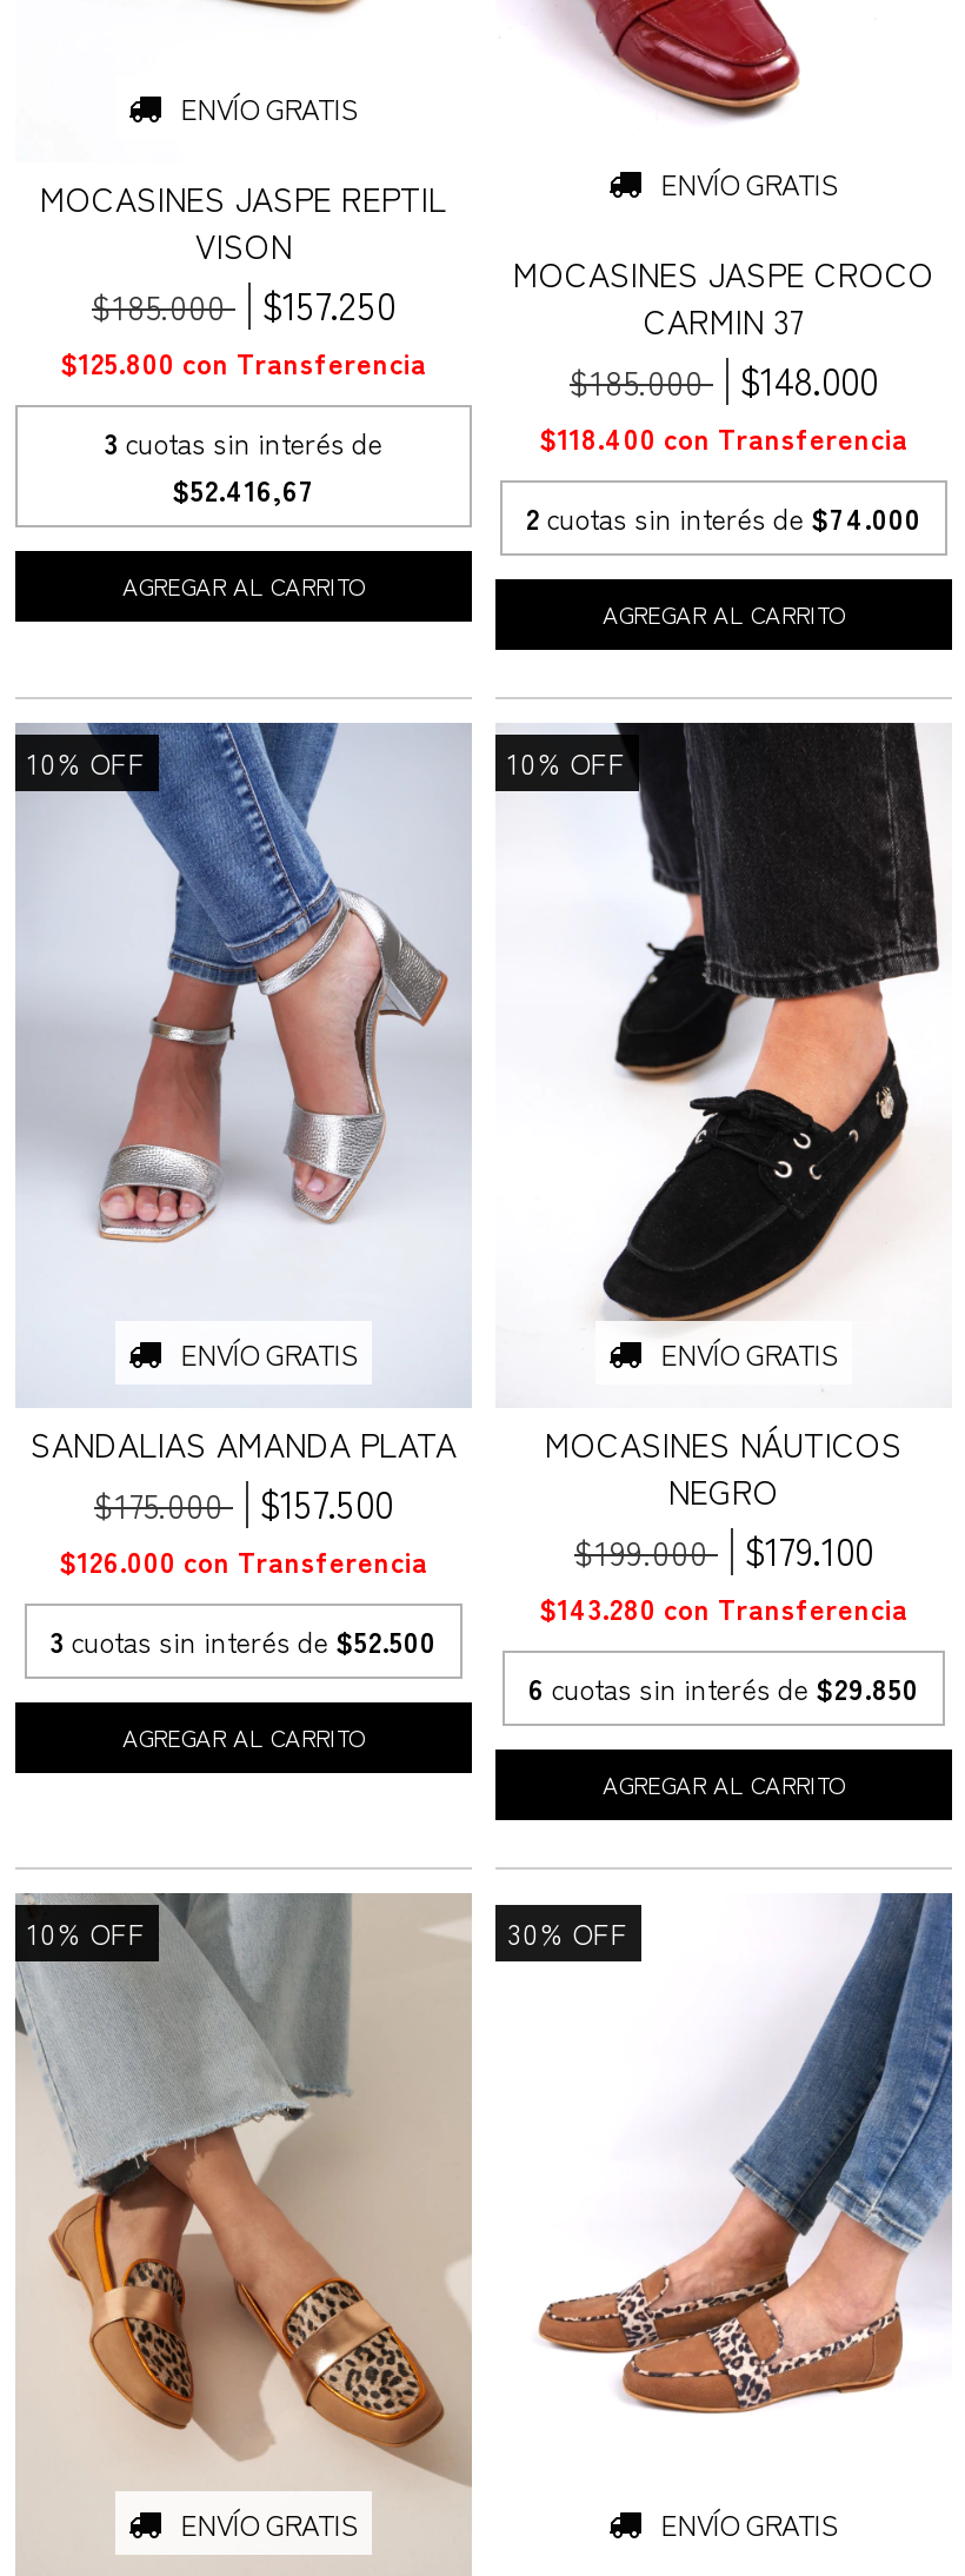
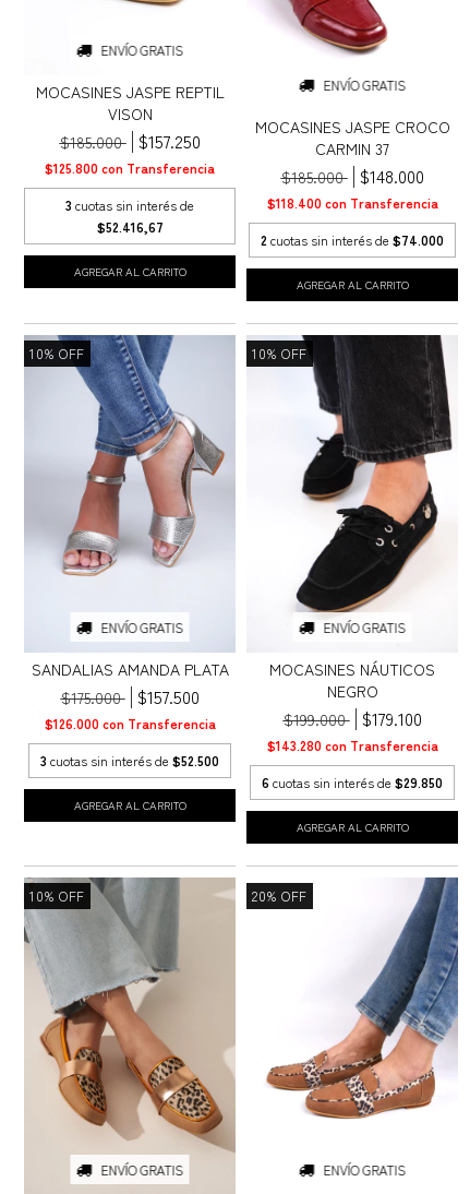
[507,1913,628,1953] 30% OFF -> [252,887,307,905] 20% OFF

